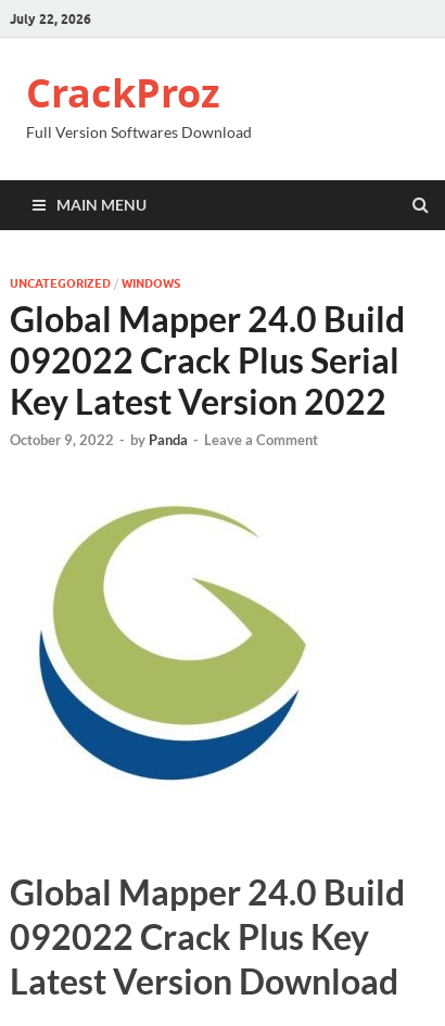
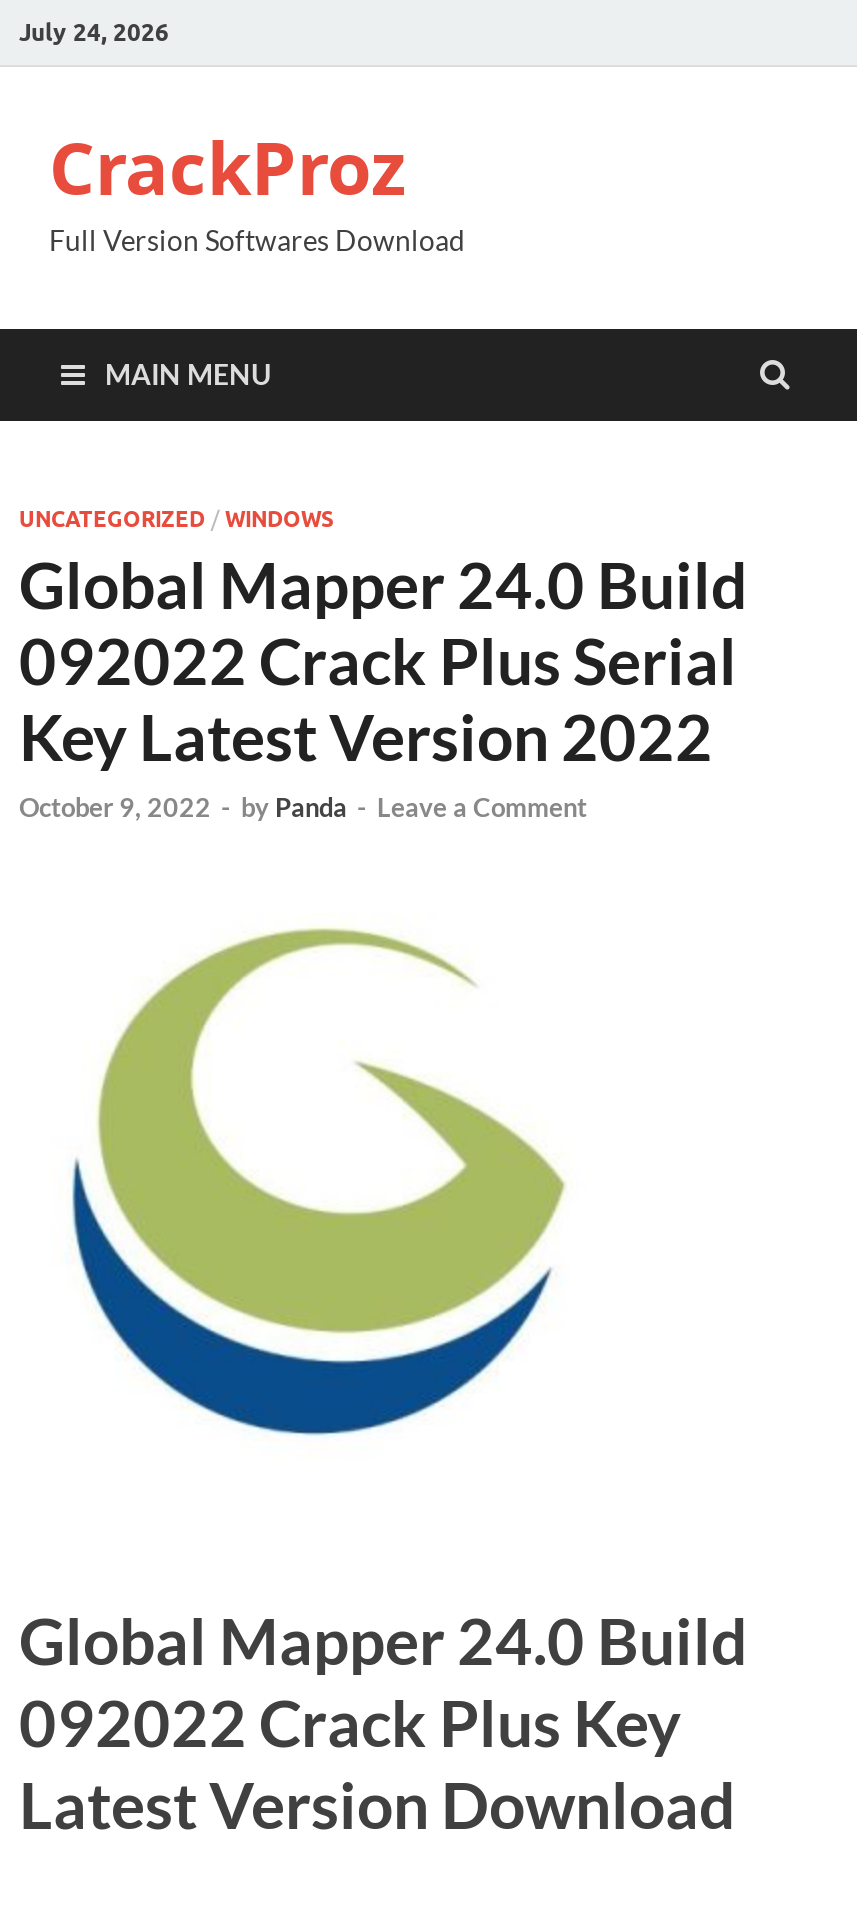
[10,10,91,27] July 22, 2026 -> [19,16,169,46] July 24, 2026

